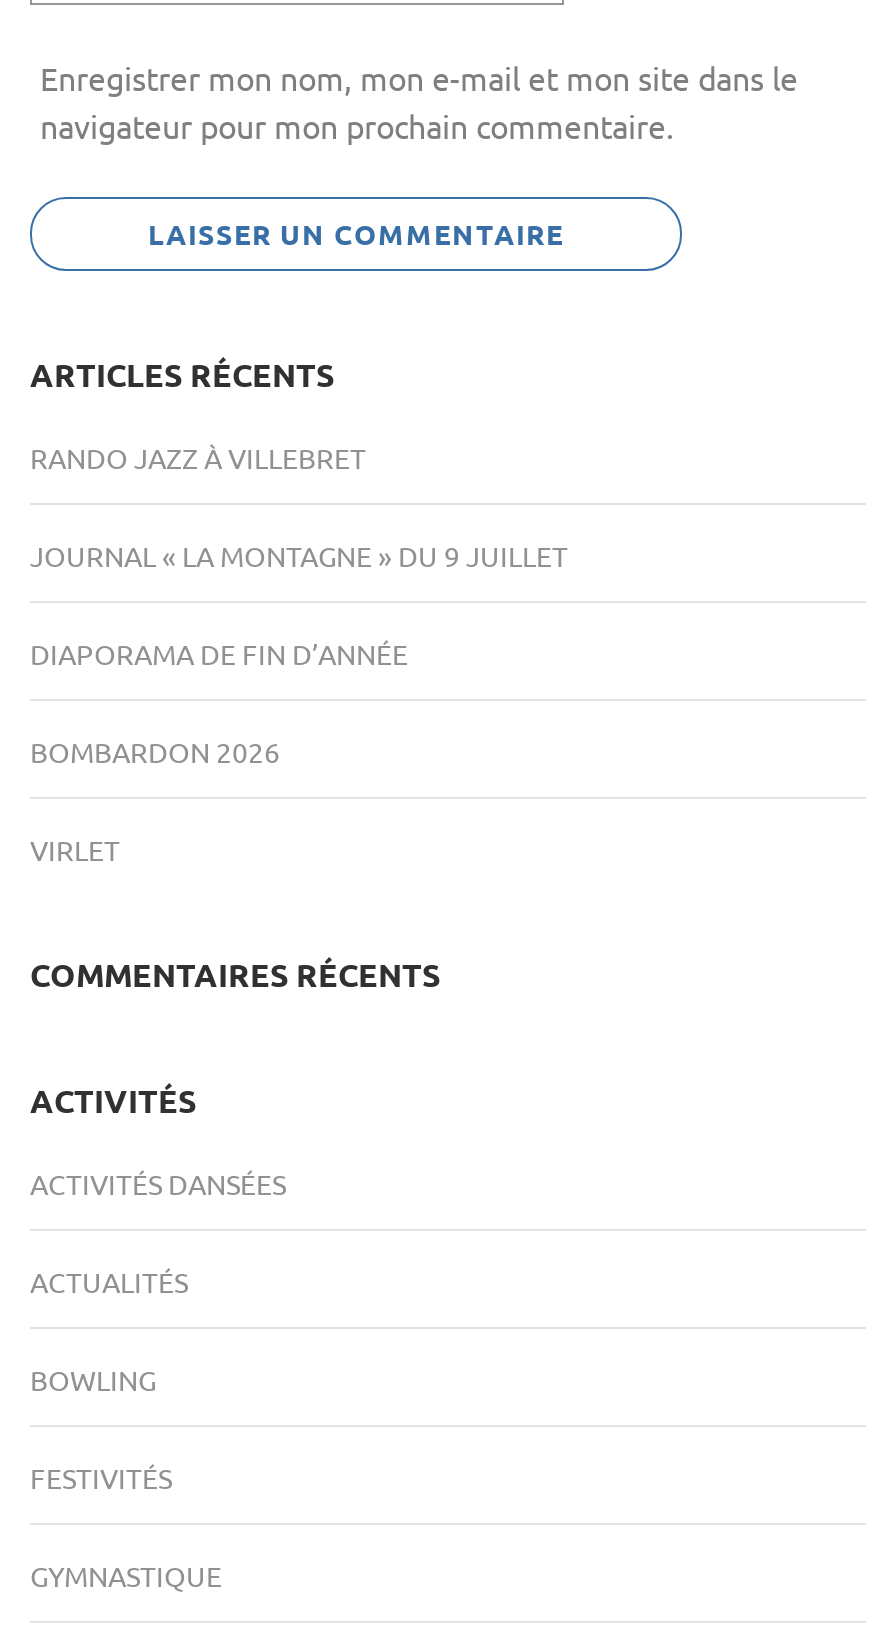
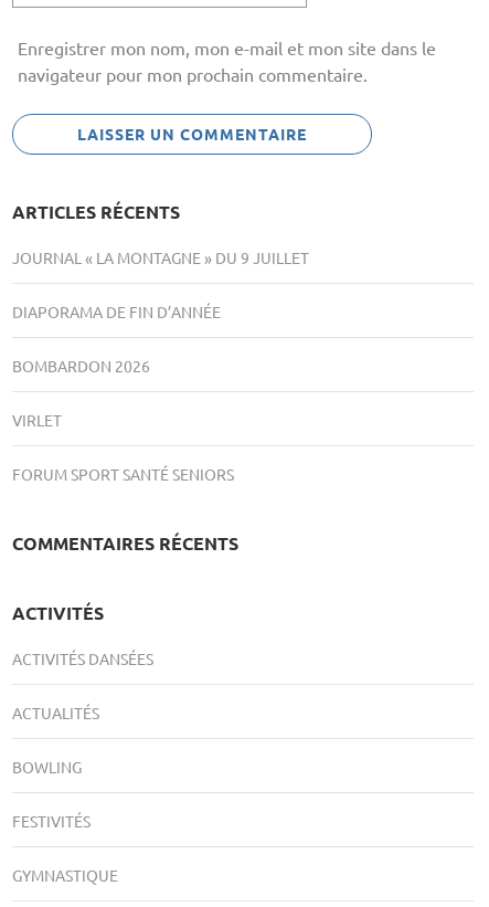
[30,440,366,476] RANDO JAZZ À VILLEBRET -> none
moved [30,538,568,868] -> [12,248,309,430]: JOURNAL « LA MONTAGNE » DU 9 JUILLET | DIAPORAMA DE FIN D’ANNÉE | BOMBARDON 2026 | VIRLET
none -> [12,465,234,484] FORUM SPORT SANTÉ SENIORS

